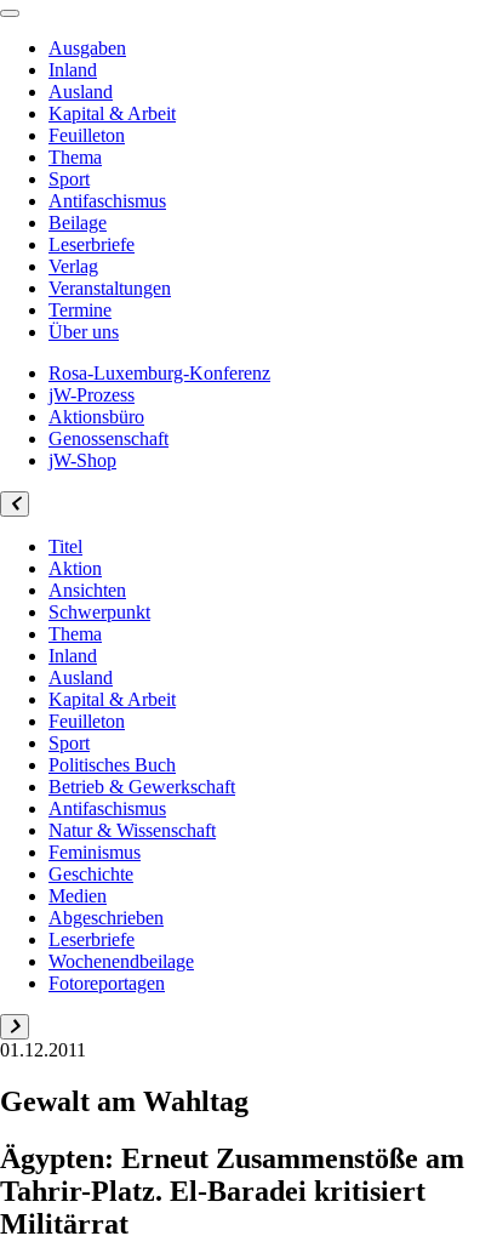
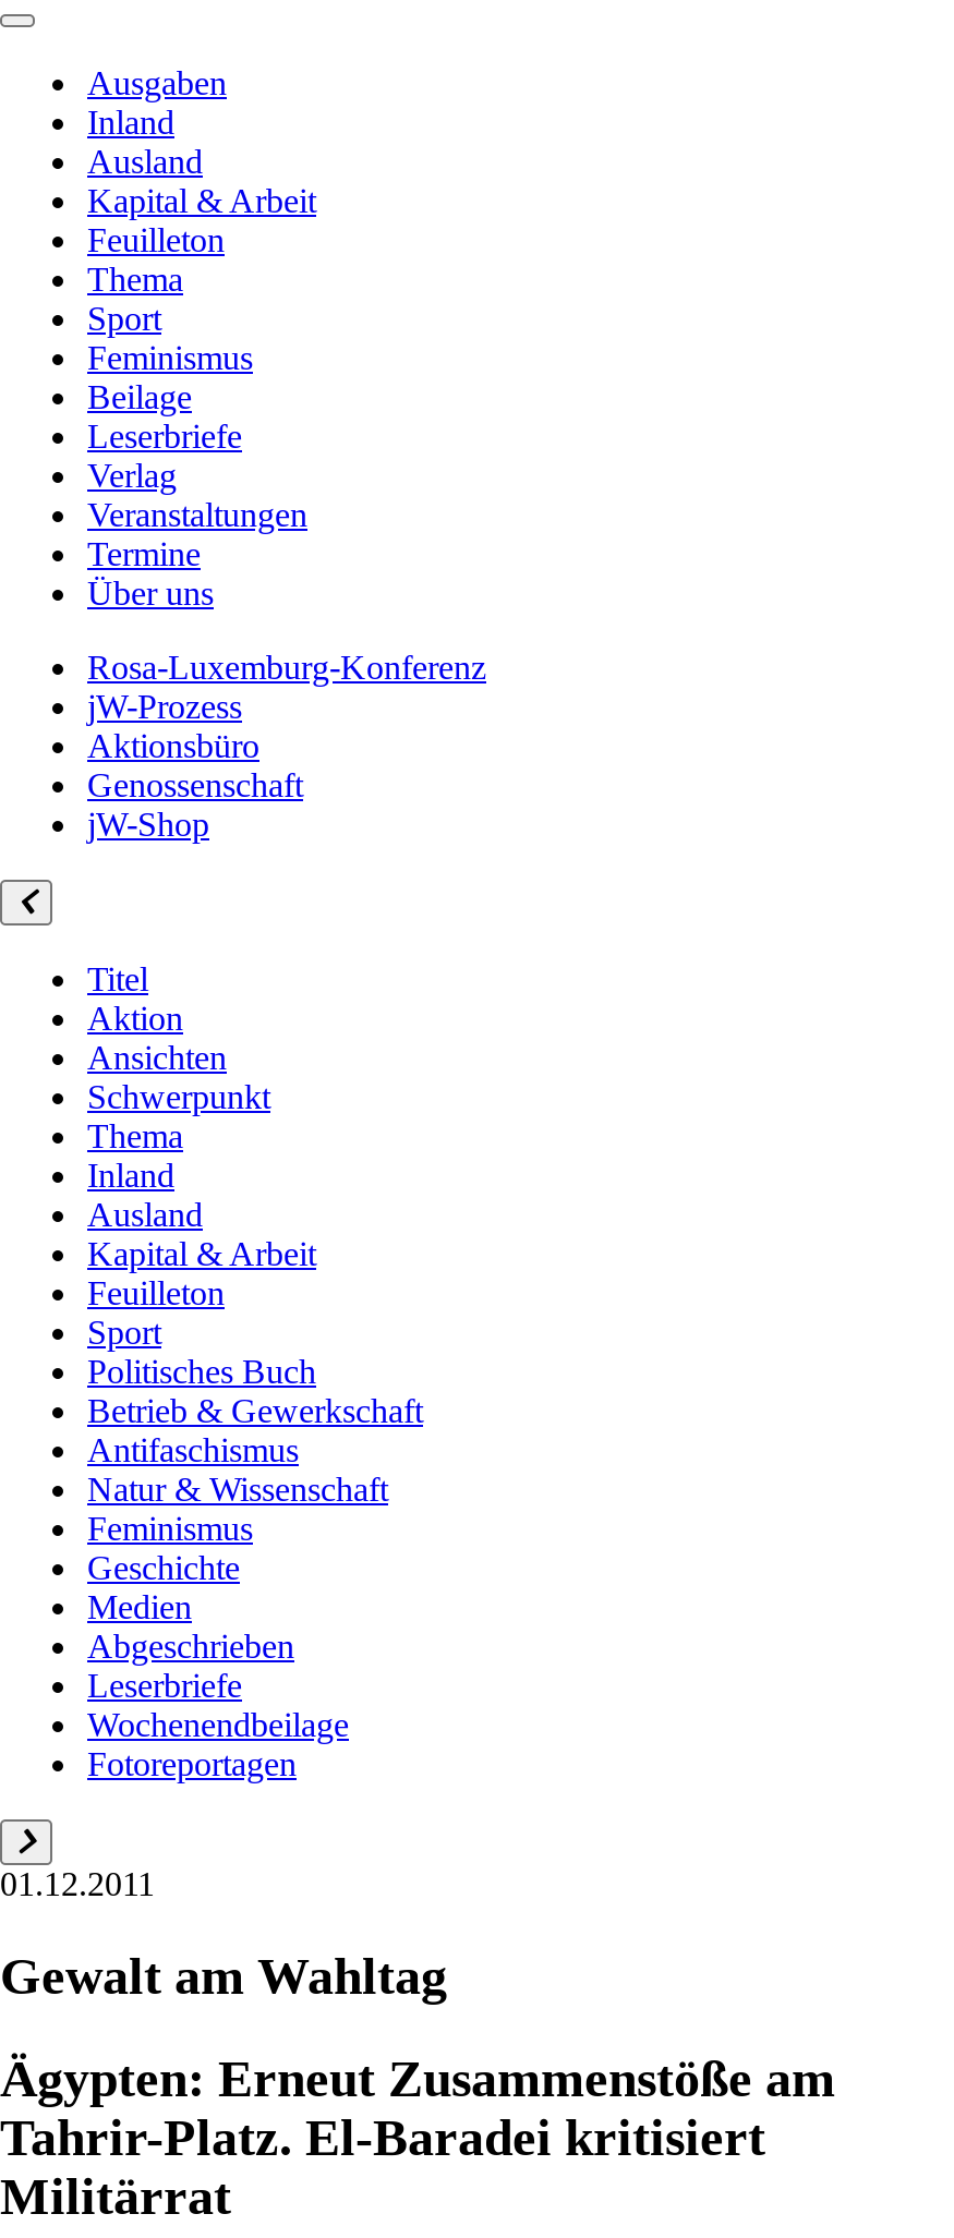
[48,190,166,211] Antifaschismus -> [87,339,253,376] Feminismus

